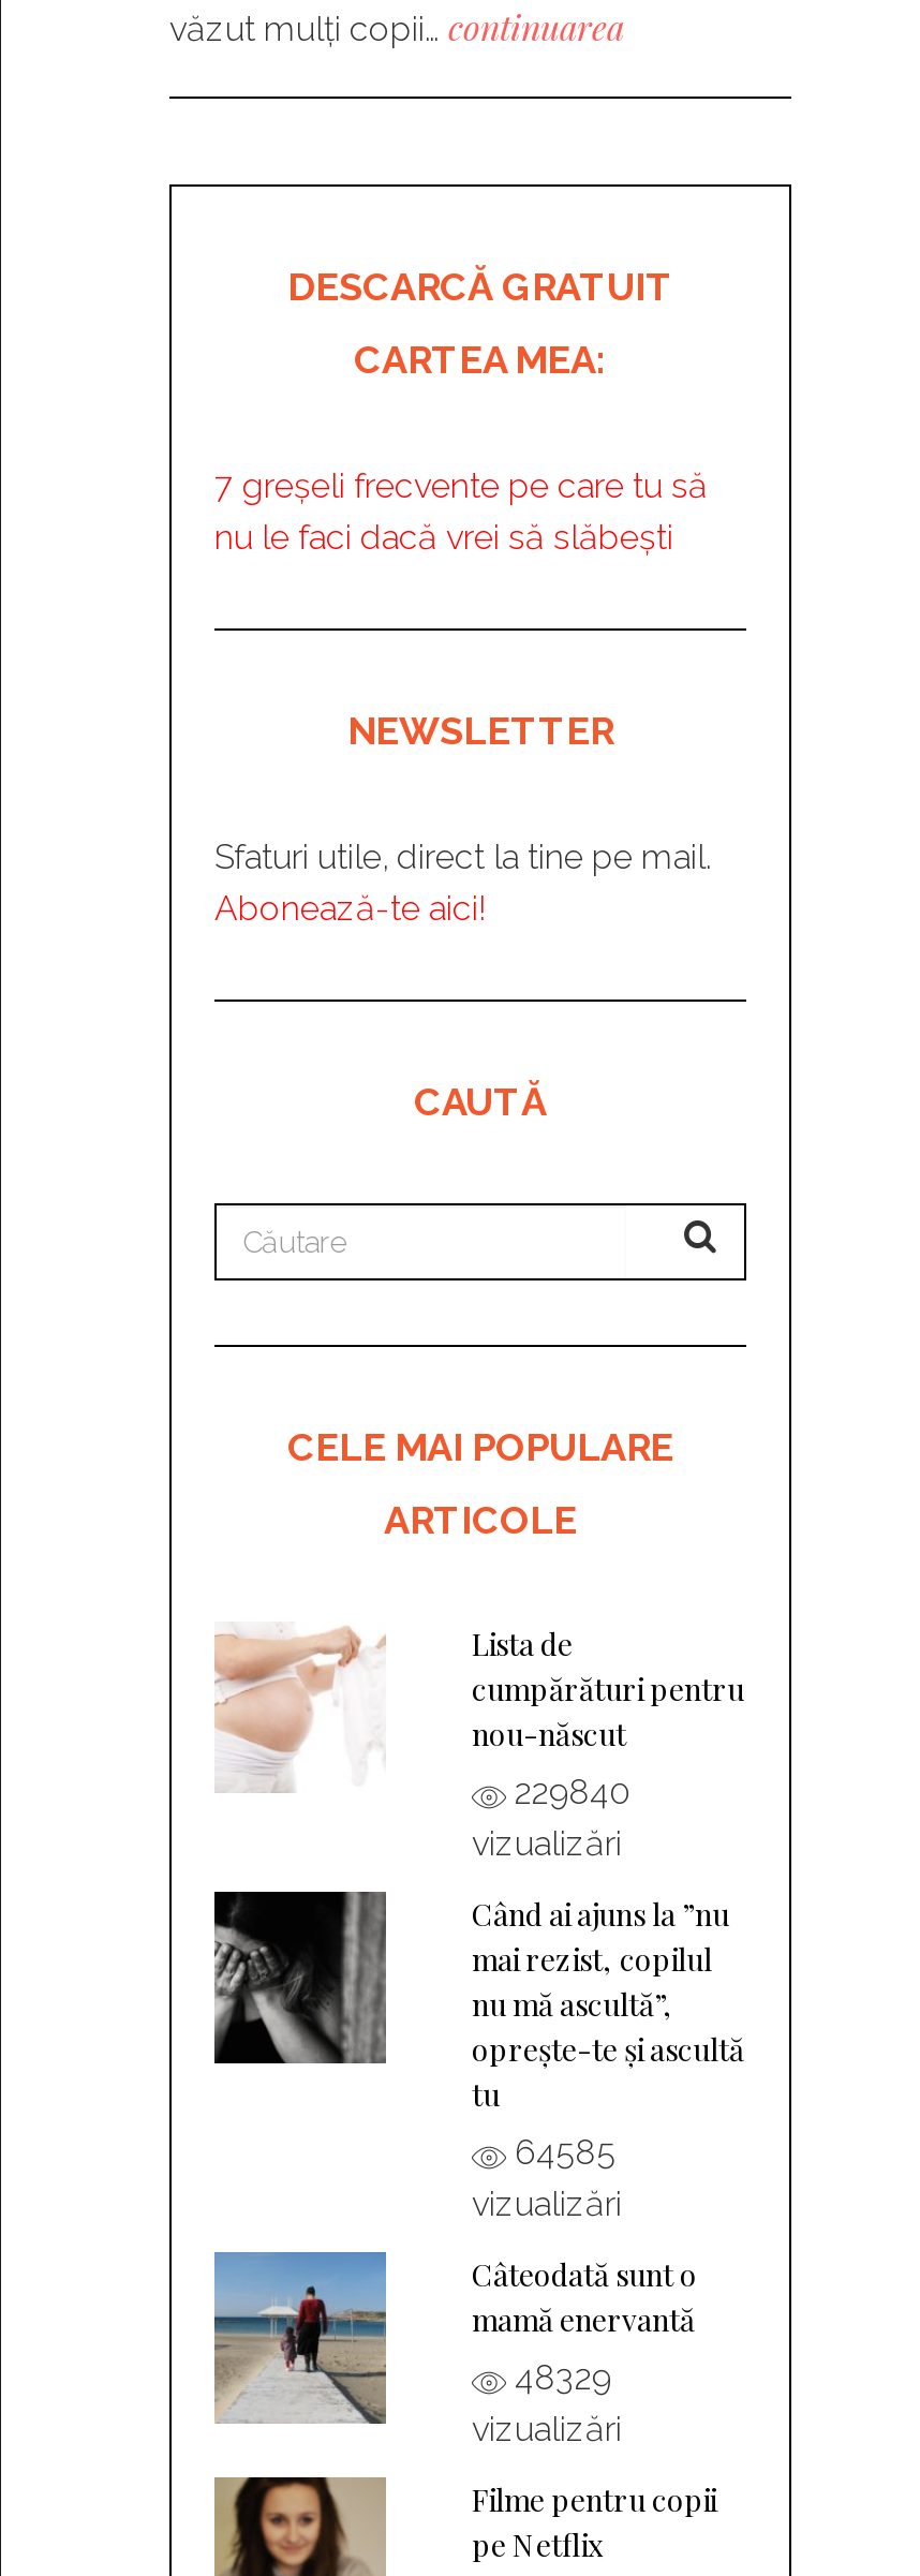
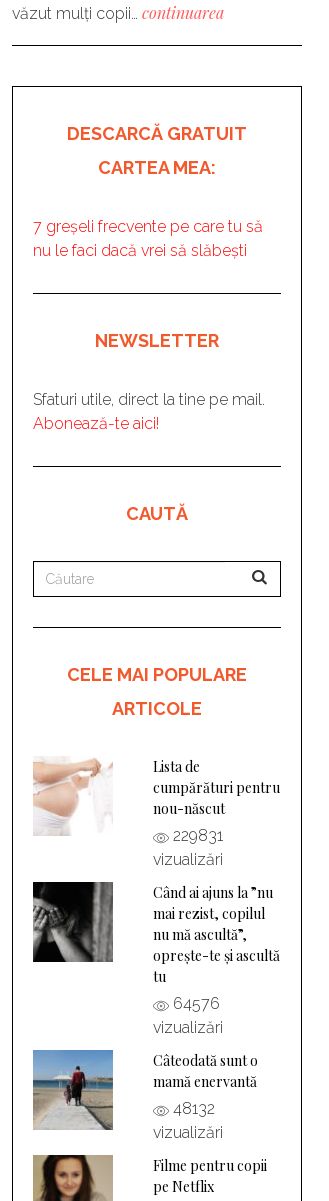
[506,1773,630,1813] 229840 -> [169,826,223,845] 229831
[506,2133,615,2174] 64585 -> [169,994,220,1013] 64576
[506,2358,611,2399] 48329 -> [169,1099,215,1118] 48132

